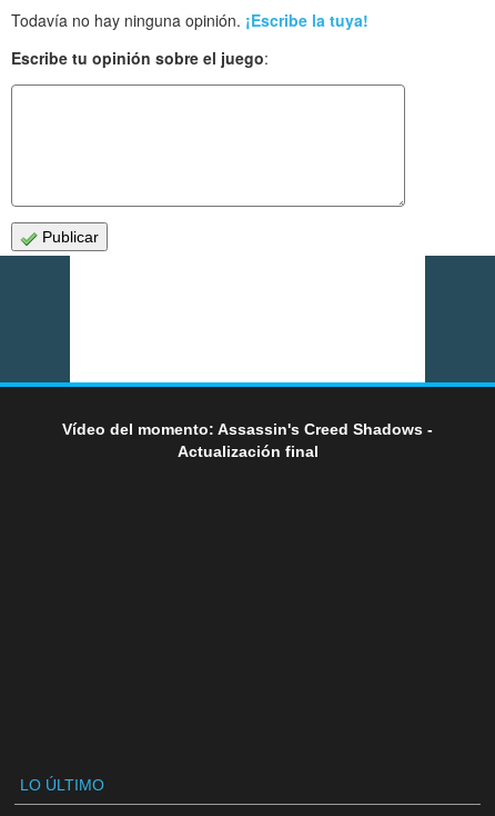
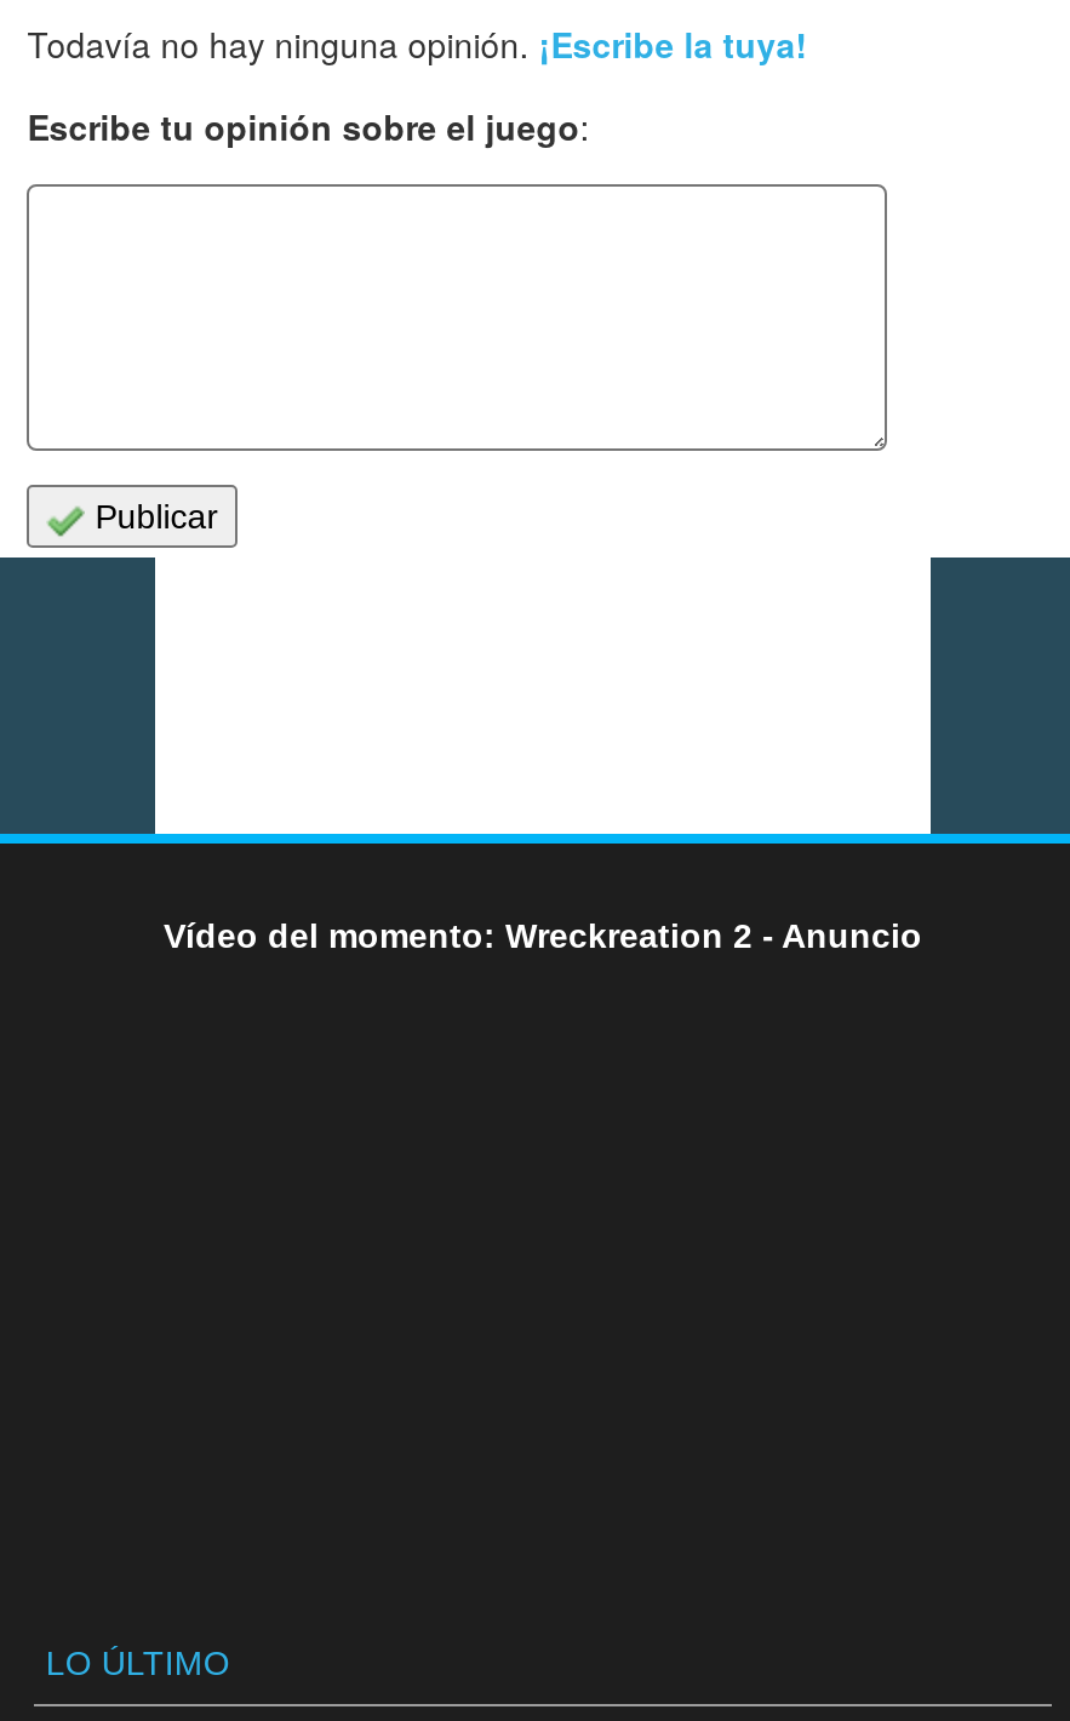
[62,420,433,460] Vídeo del momento: Assassin's Creed Shadows - | Actualización final -> [164,916,922,955] Vídeo del momento: Wreckreation 2 - Anuncio

